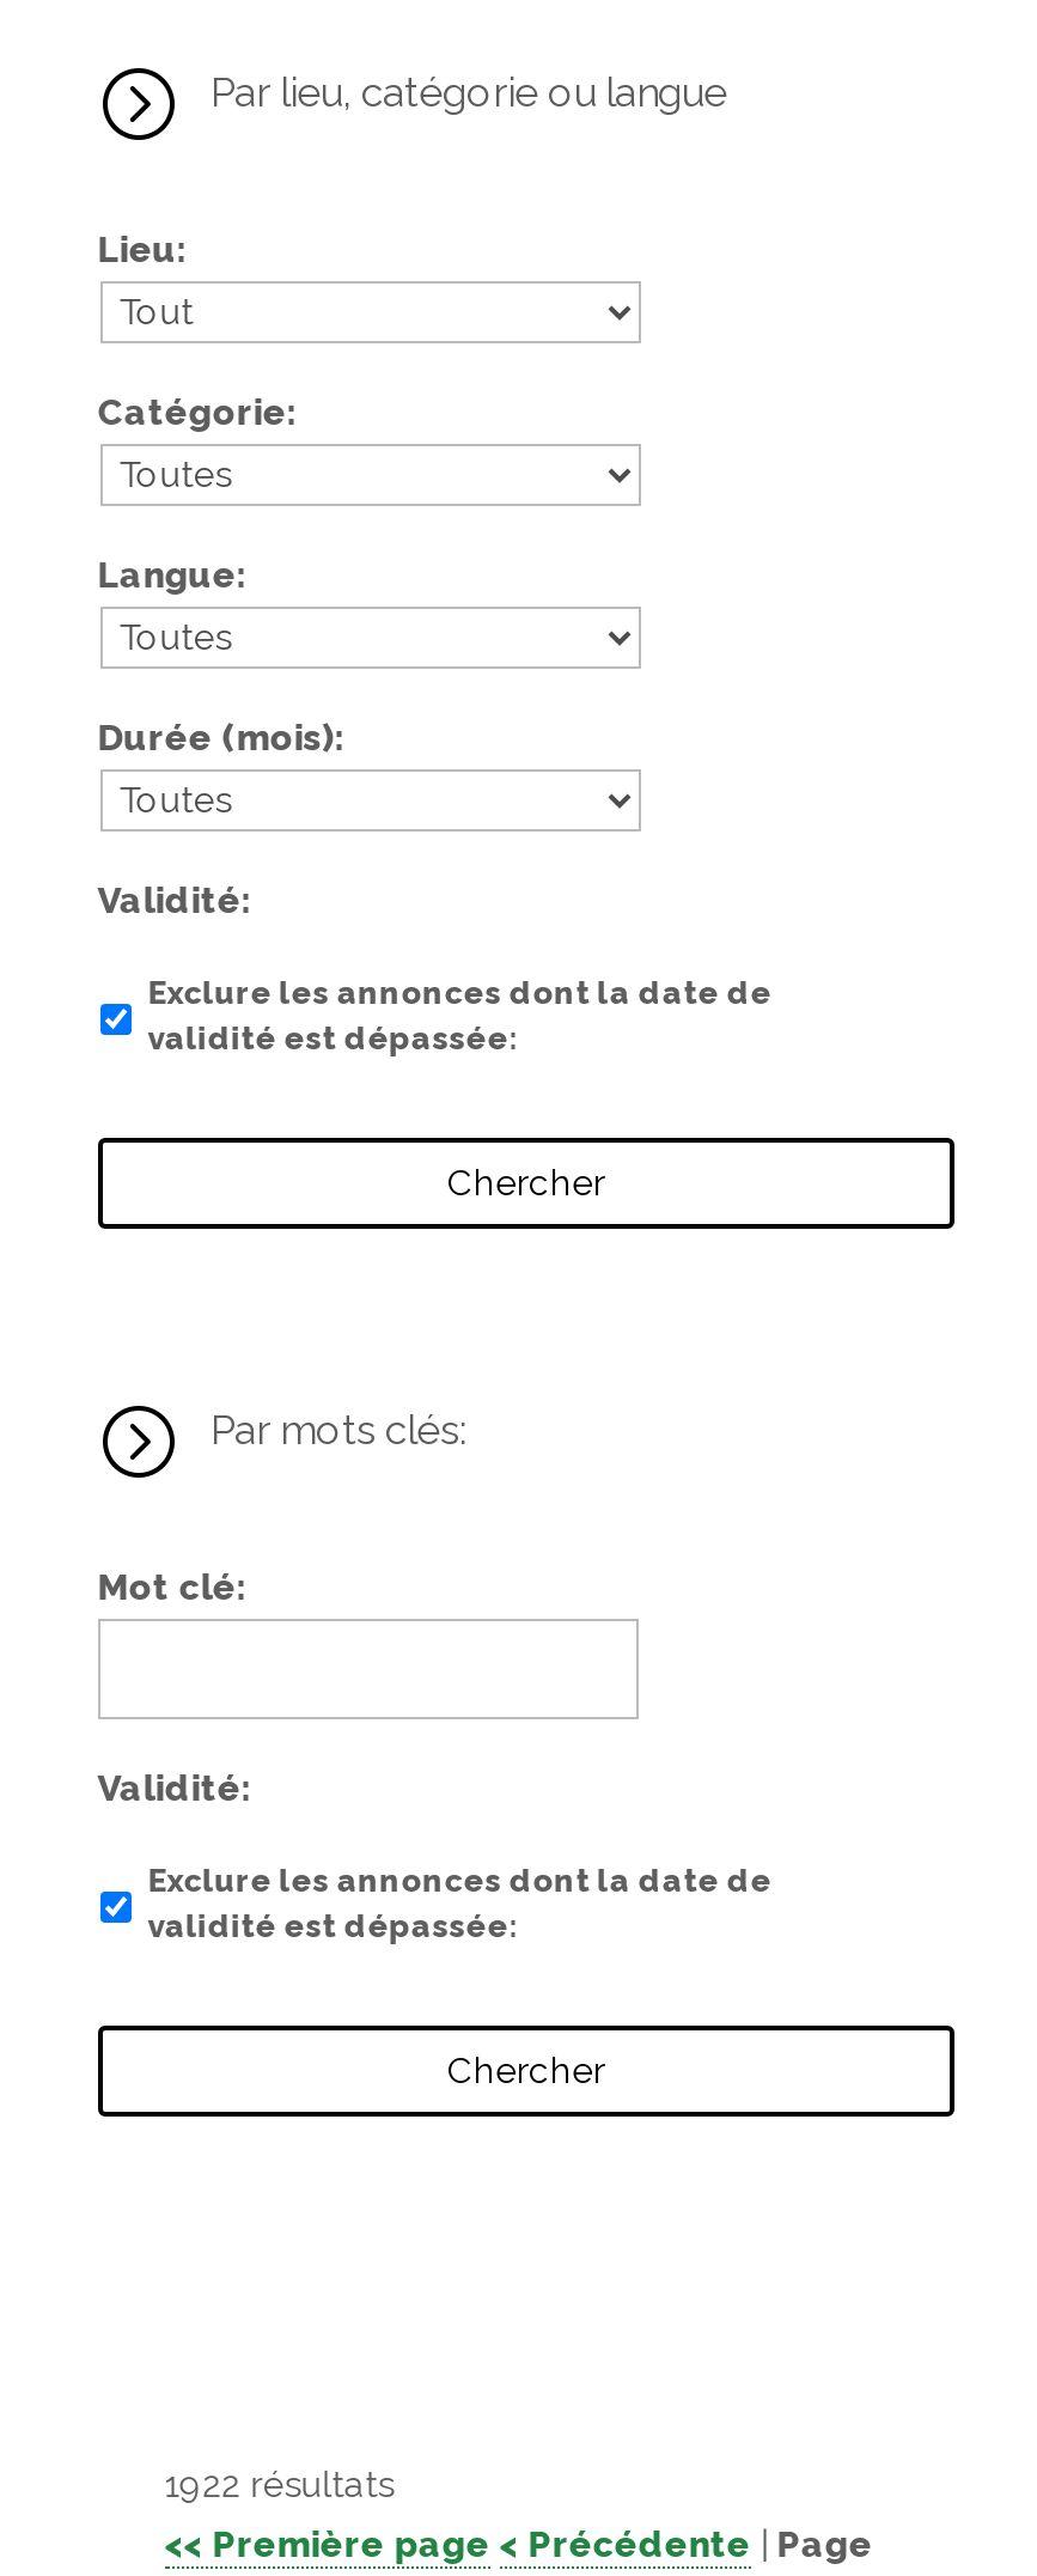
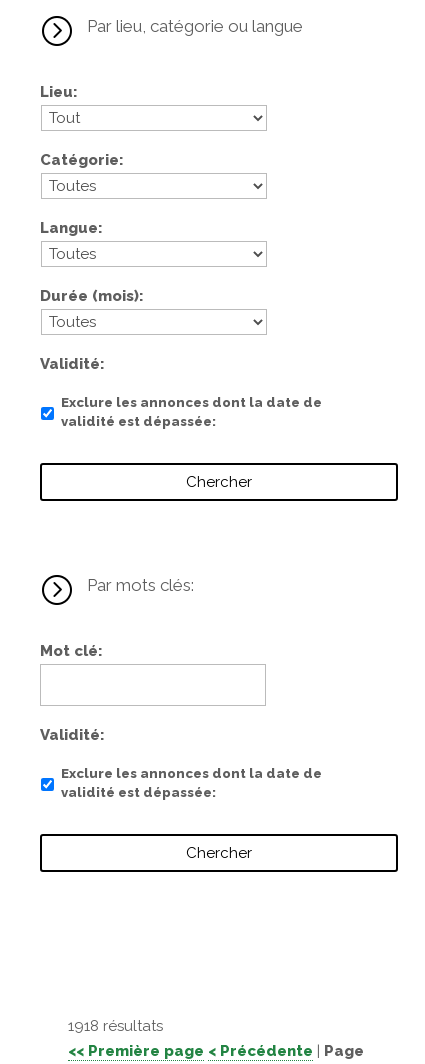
[165,2464,394,2507] 1922 résultats -> [68,1017,163,1035] 1918 résultats

